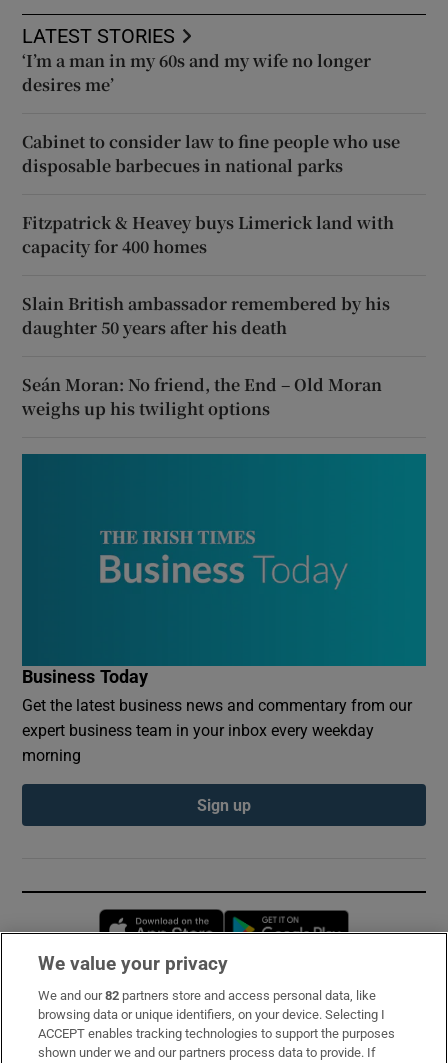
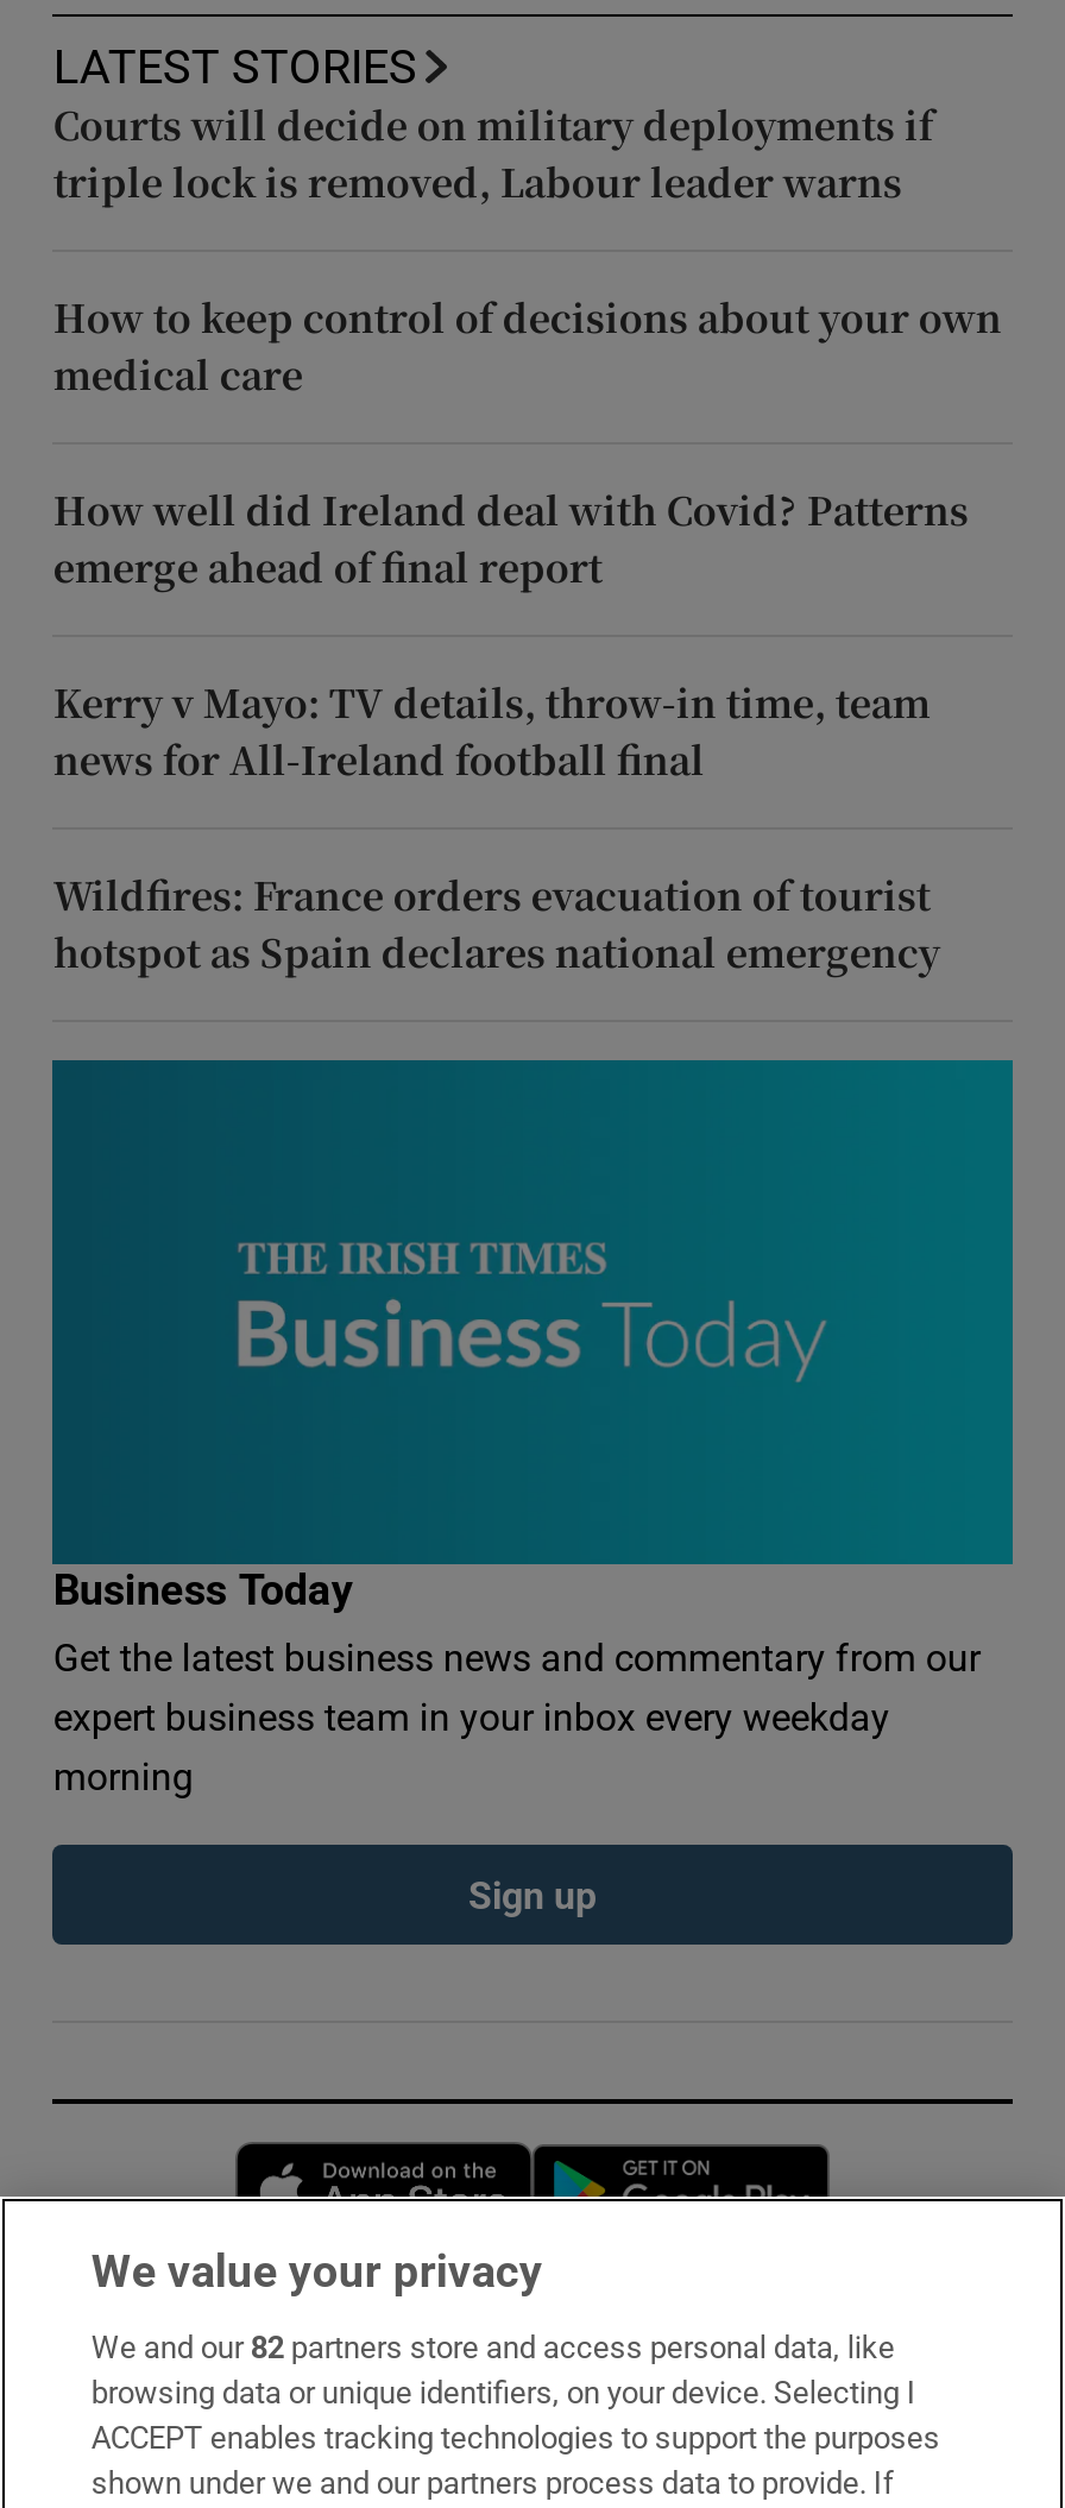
[22,49,371,96] ‘I’m a man in my 60s and my wife no longer | desires me’ -> [53,97,933,209] Courts will decide on military deployments if | triple lock is removed, Labour leader warns
[22,130,400,177] Cabinet to consider law to fine people who use | disposable barbecues in national parks -> [53,290,1002,402] How to keep control of decisions about your own | medical care
[22,211,394,258] Fitzpatrick & Heavey buys Limerick land with | capacity for 400 homes -> [53,482,968,594] How well did Ireland deal with Covid? Patterns | emerge ahead of final report
[22,292,390,339] Slain British ambassador remembered by his | daughter 50 years after his death -> [53,675,930,787] Kerry v Mayo: TV details, throw-in time, team | news for All-Ireland football final
[22,373,382,420] Seán Moran: No friend, the End – Old Moran | weighs up his twilight options -> [53,867,940,979] Wildfires: France orders evacuation of tourist | hotspot as Spain declares national emergency

